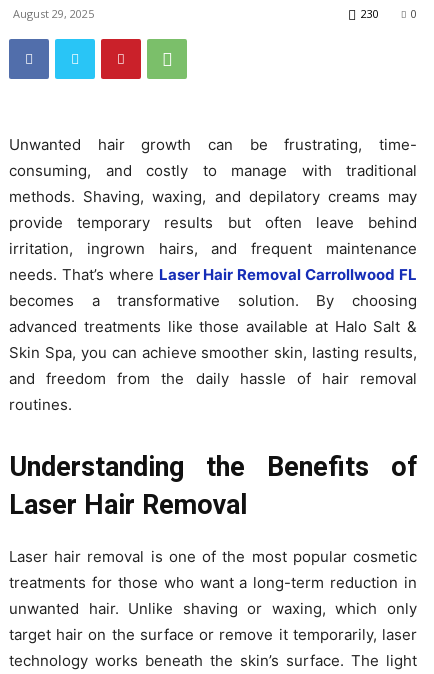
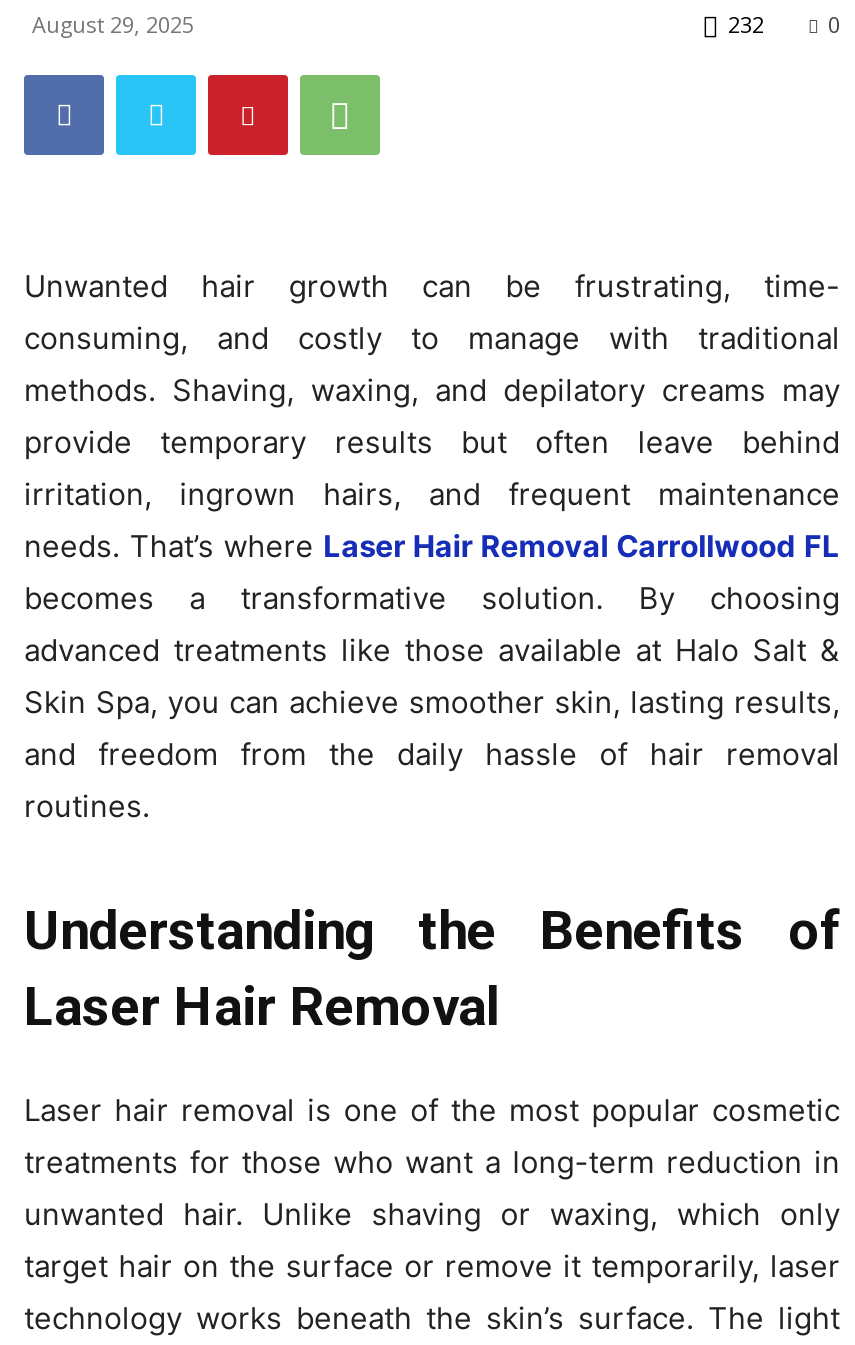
[361,6,379,21] 230 -> [728,9,764,39] 232

